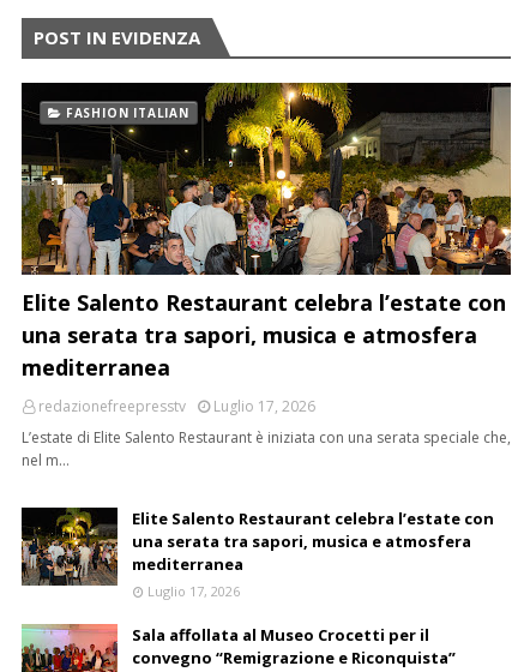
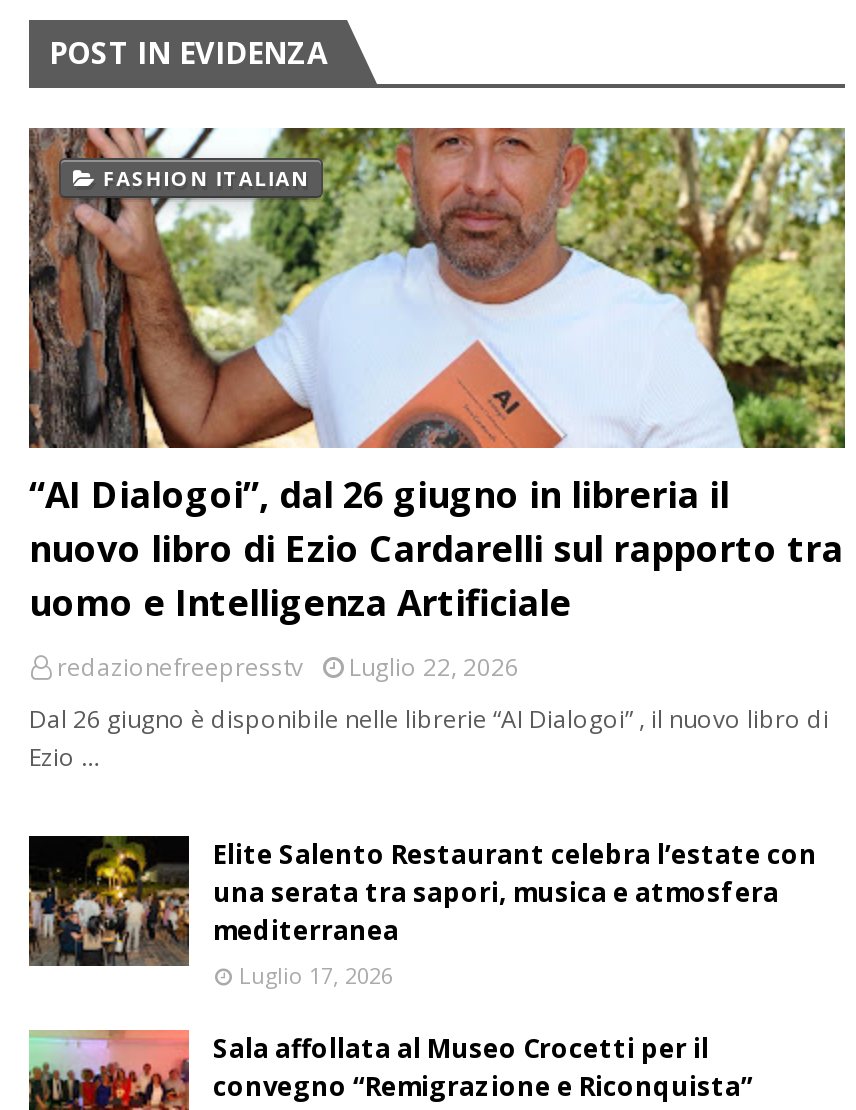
[20,82,511,382] [image] | Elite Salento Restaurant celebra l’estate con | una serata tra sapori, musica e atmosfera | mediterranea -> [27,126,845,627] [image] | “AI Dialogoi”, dal 26 giugno in libreria il | nuovo libro di Ezio Cardarelli sul rapporto tra | uomo e Intelligenza Artificiale
[38,396,315,417] redazionefreepresstv Luglio 17, 2026 -> [57,651,519,685] redazionefreepresstv Luglio 22, 2026
[22,428,511,471] L’estate di Elite Salento Restaurant è iniziata con una serata speciale che, | nel m… -> [29,703,829,775] Dal 26 giugno è disponibile nelle librerie “AI Dialogoi” , il nuovo libro di | Ezio …

